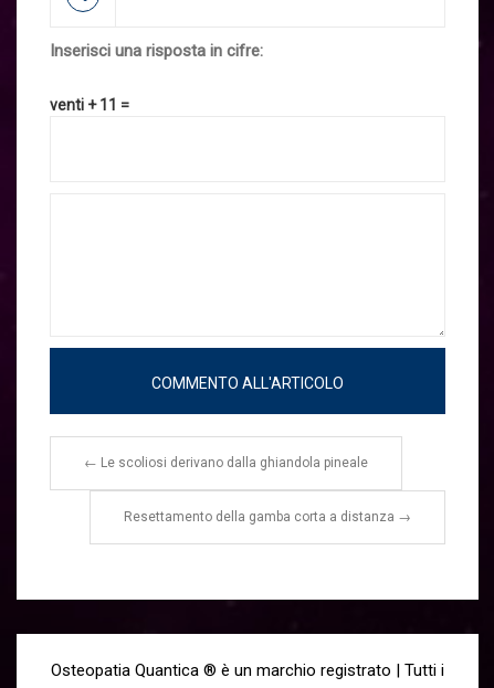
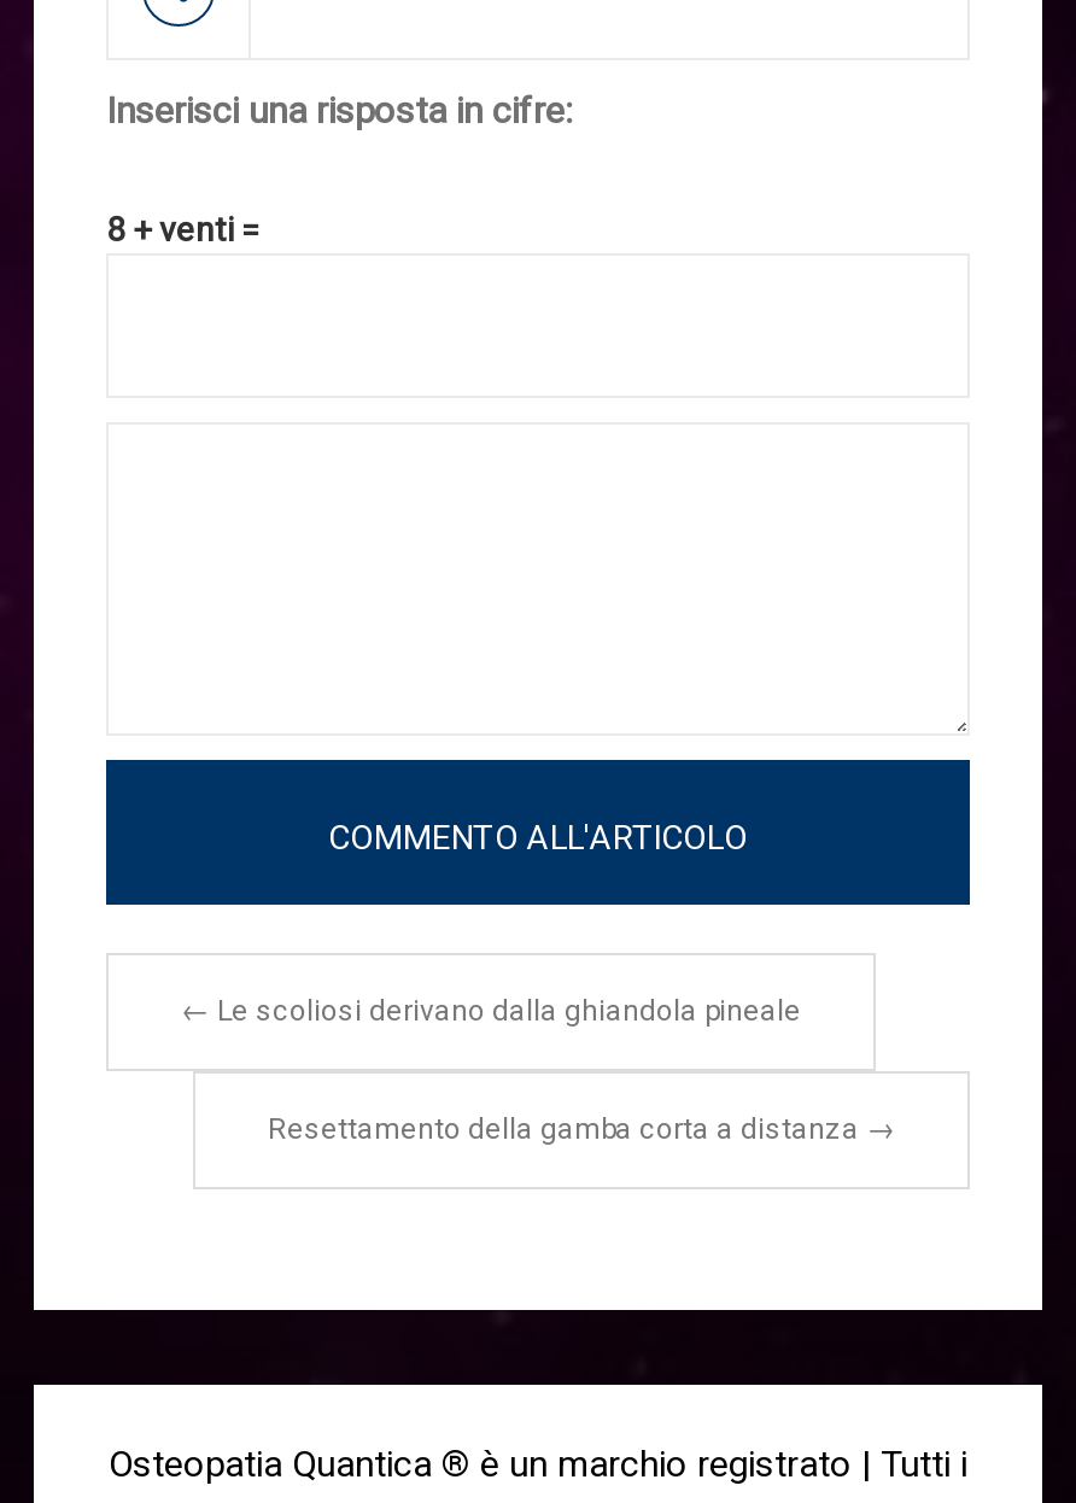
[50,97,129,114] venti + 11 = -> [106,211,261,249] 8 + venti =

